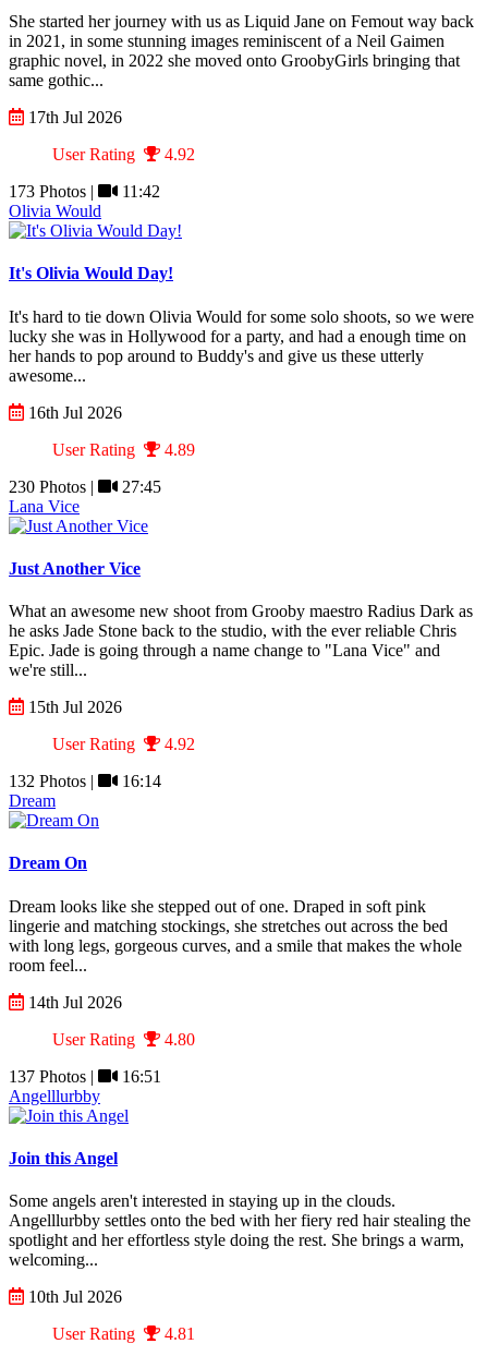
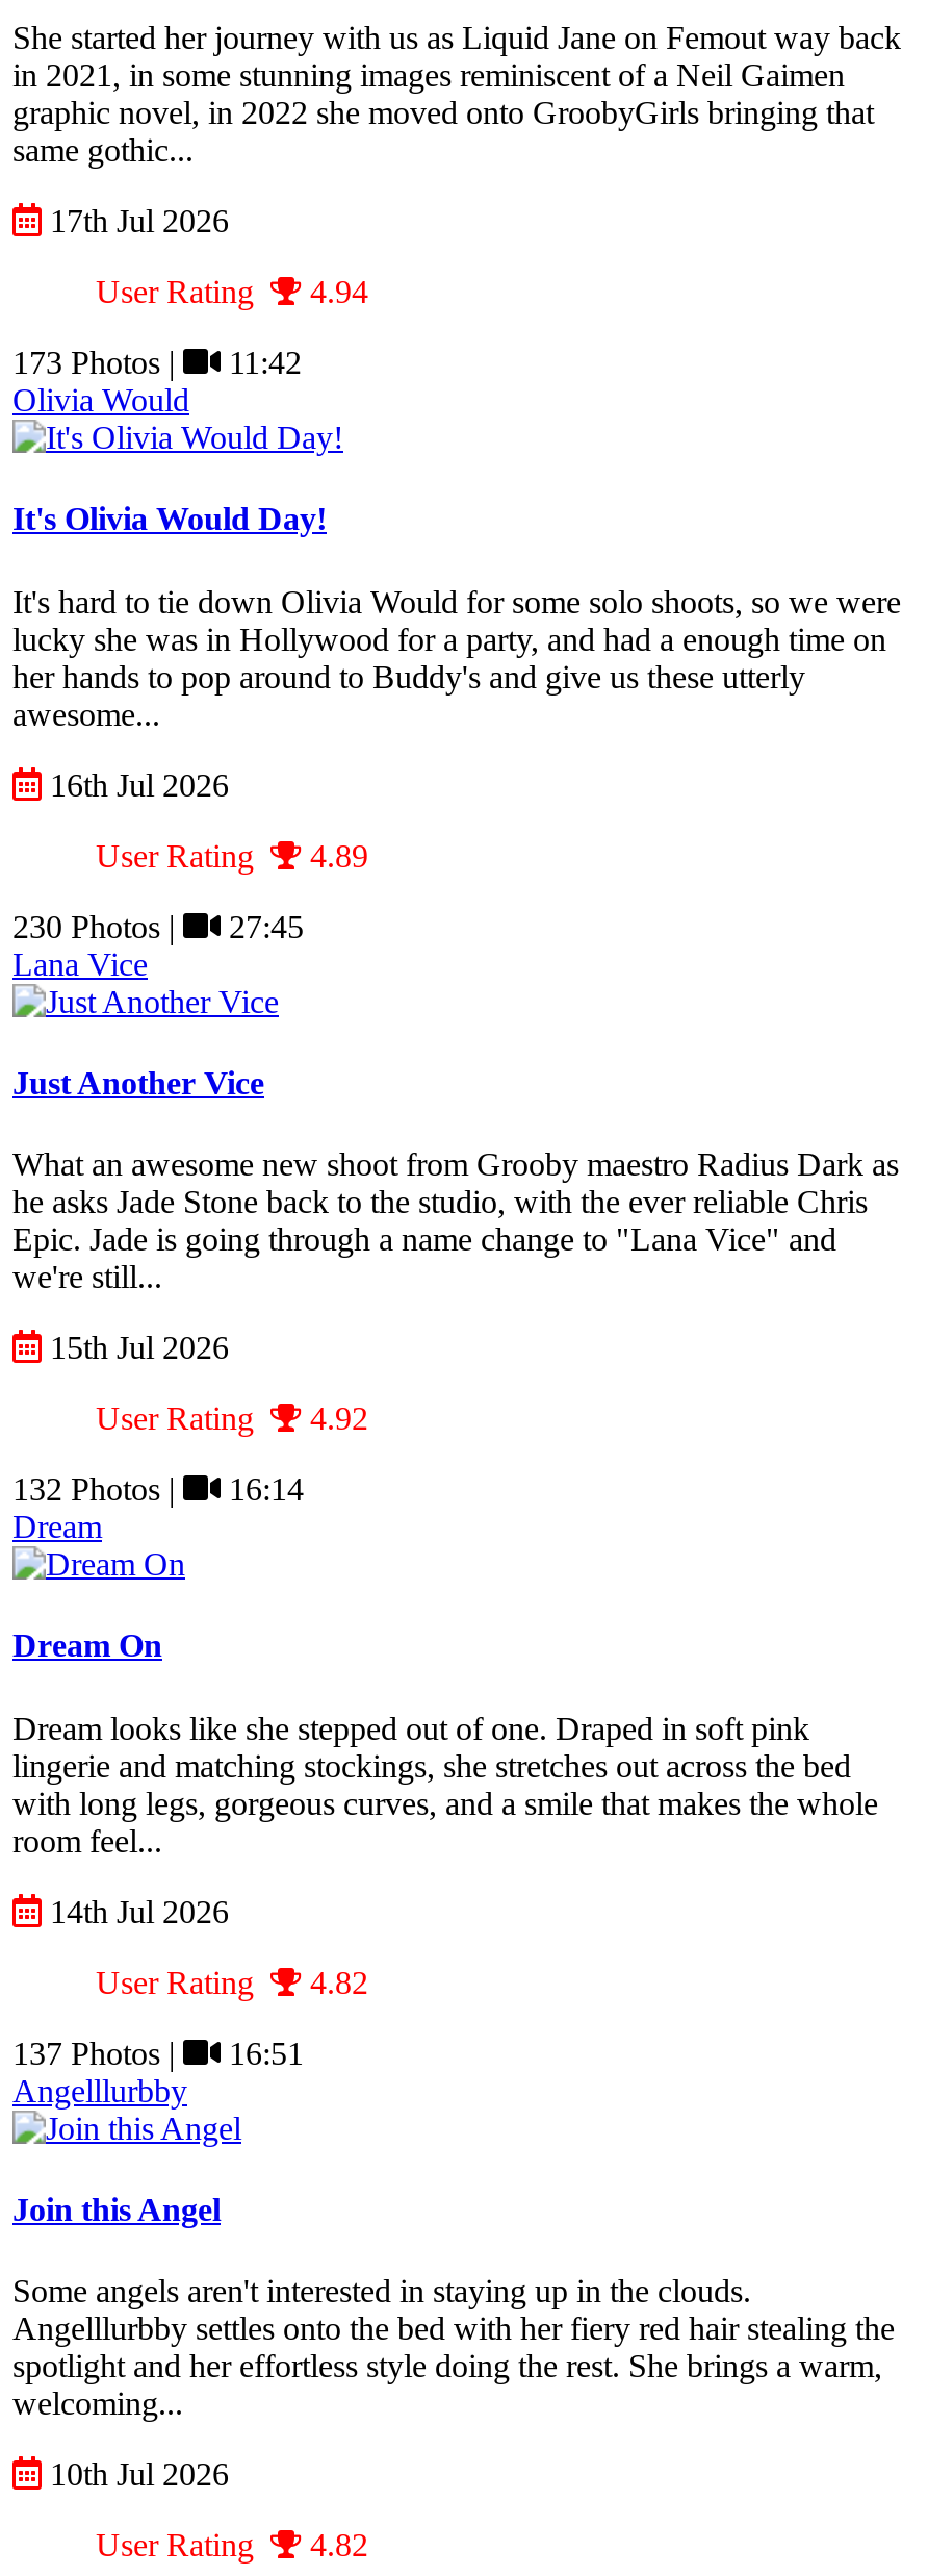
[52,145,195,164] User Rating 4.92 -> [96,274,368,309] User Rating 4.94
[52,1030,195,1048] User Rating 4.80 -> [96,1964,368,1999] User Rating 4.82
[52,1325,195,1343] User Rating 4.81 -> [96,2527,368,2563] User Rating 4.82

